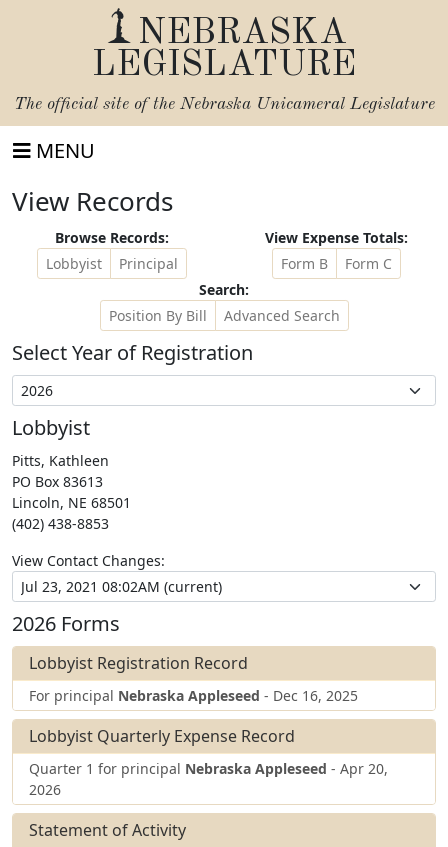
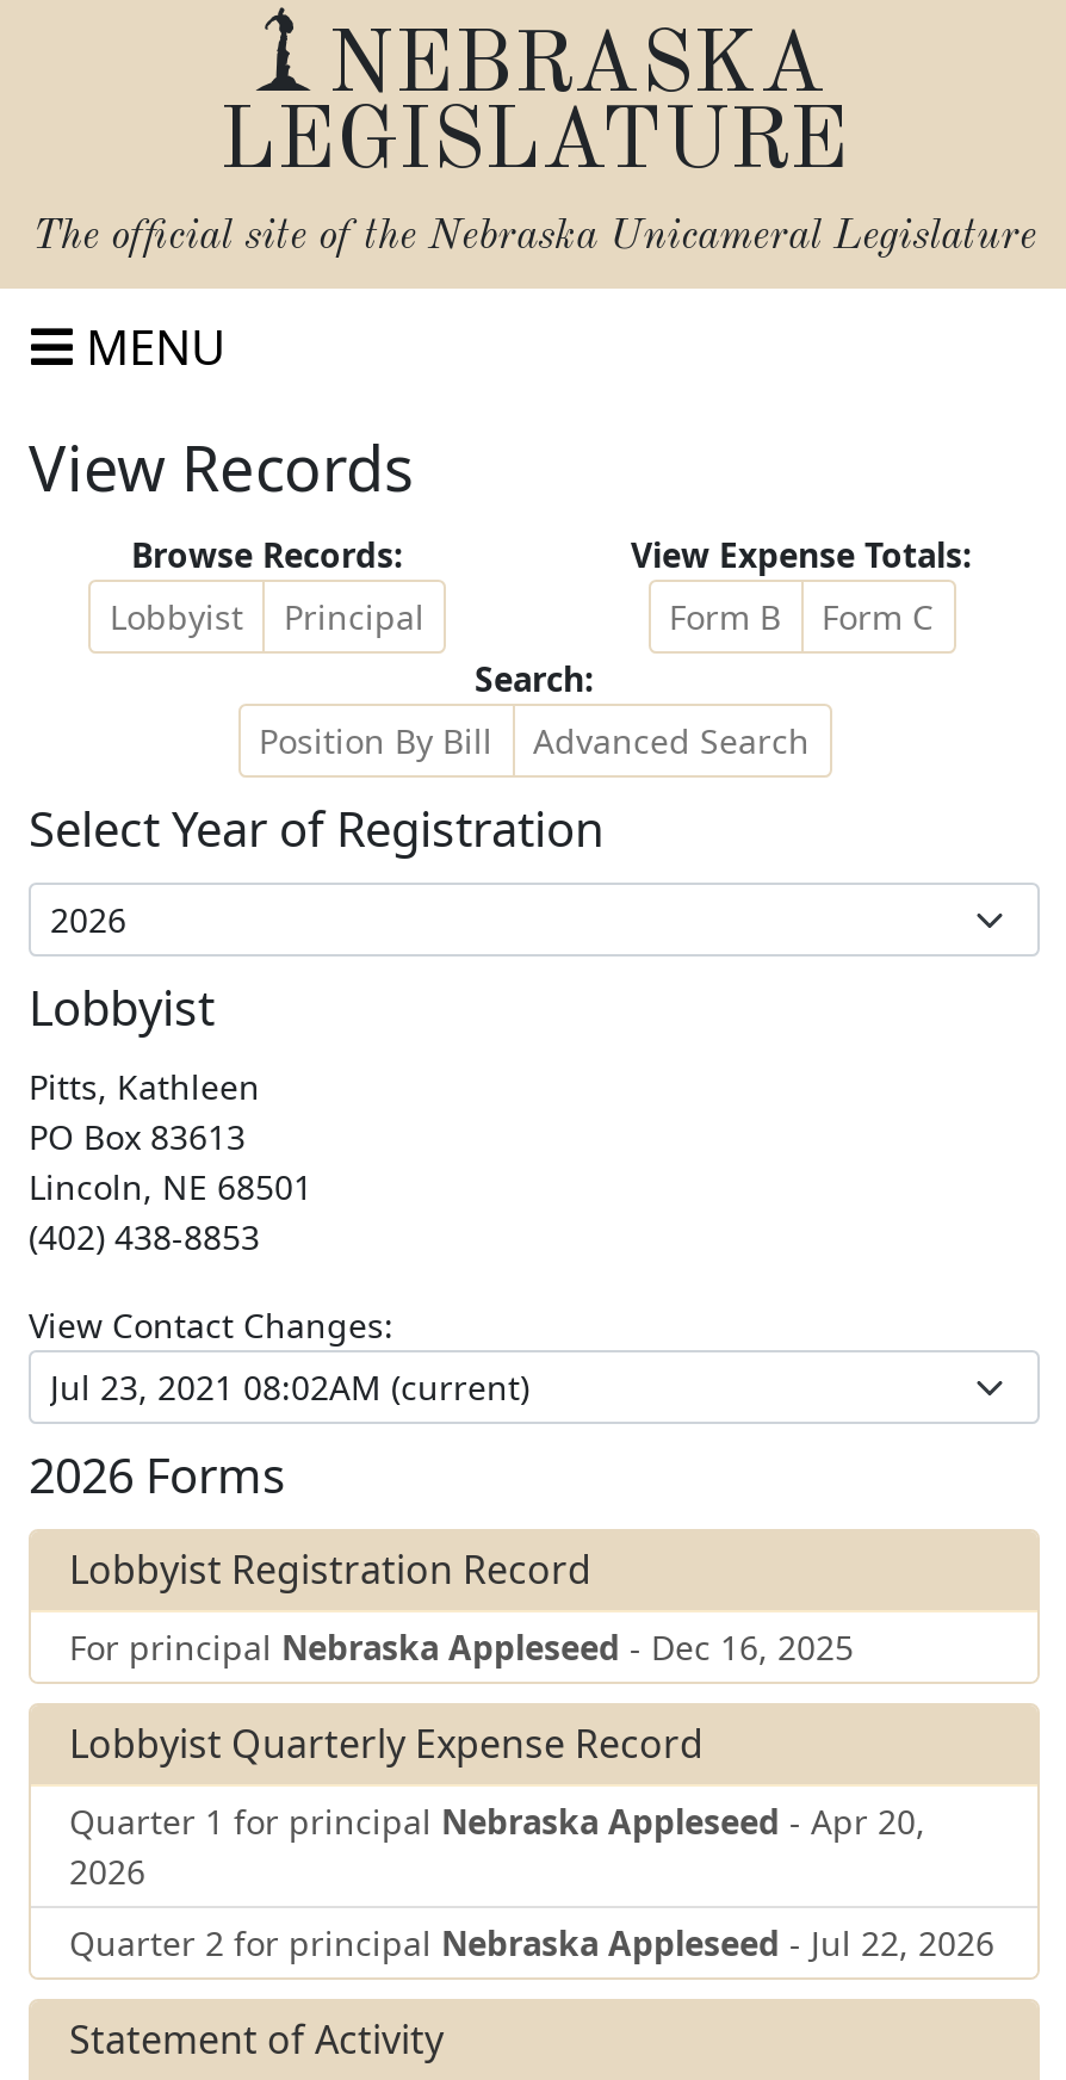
none -> [69,1920,994,1966] Quarter 2 for principal Nebraska Appleseed - Jul 22, 2026

